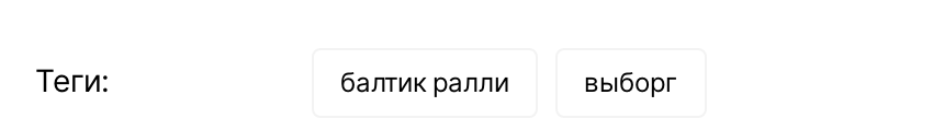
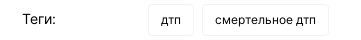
[340,66,678,99] балтик ралли | выборг -> [161,12,316,27] дтп | смертельное дтп

